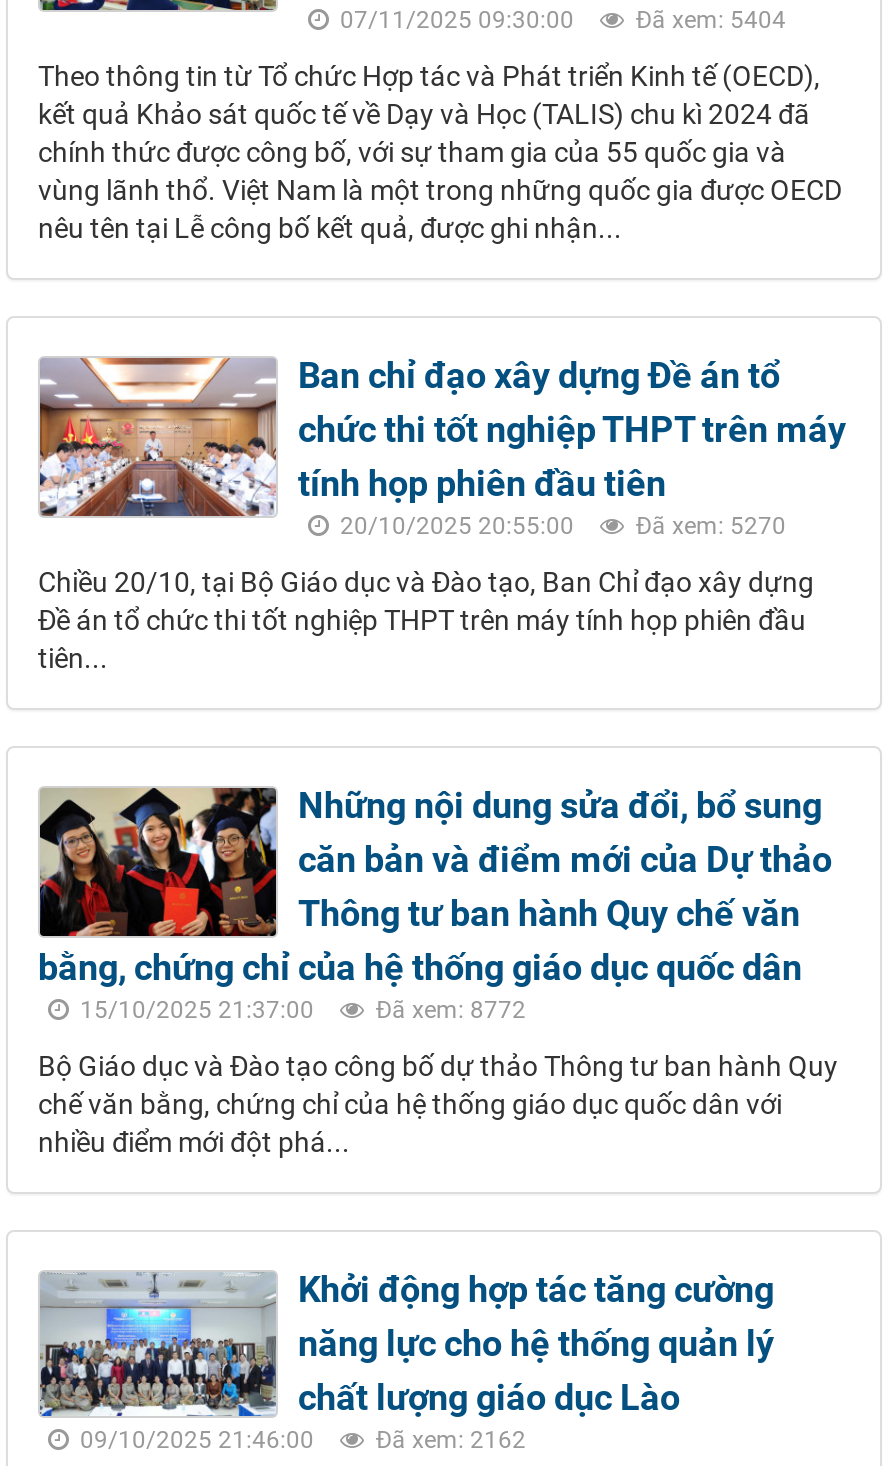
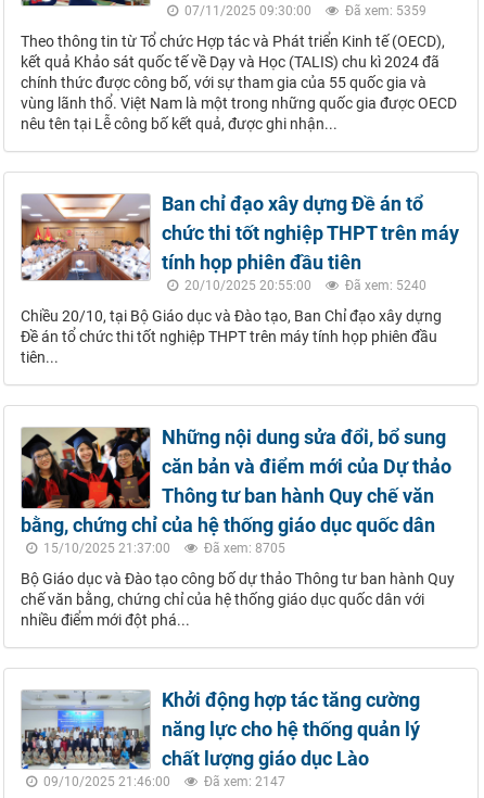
[334,6,786,34] 07/11/2025 09:30:00 Đã xem: 5404 -> [181,3,426,18] 07/11/2025 09:30:00 Đã xem: 5359
[334,512,786,540] 20/10/2025 20:55:00 Đã xem: 5270 -> [181,278,426,293] 20/10/2025 20:55:00 Đã xem: 5240
[74,996,526,1024] 15/10/2025 21:37:00 Đã xem: 8772 -> [40,541,285,556] 15/10/2025 21:37:00 Đã xem: 8705
[74,1426,526,1454] 09/10/2025 21:46:00 Đã xem: 2162 -> [40,774,285,789] 09/10/2025 21:46:00 Đã xem: 2147

